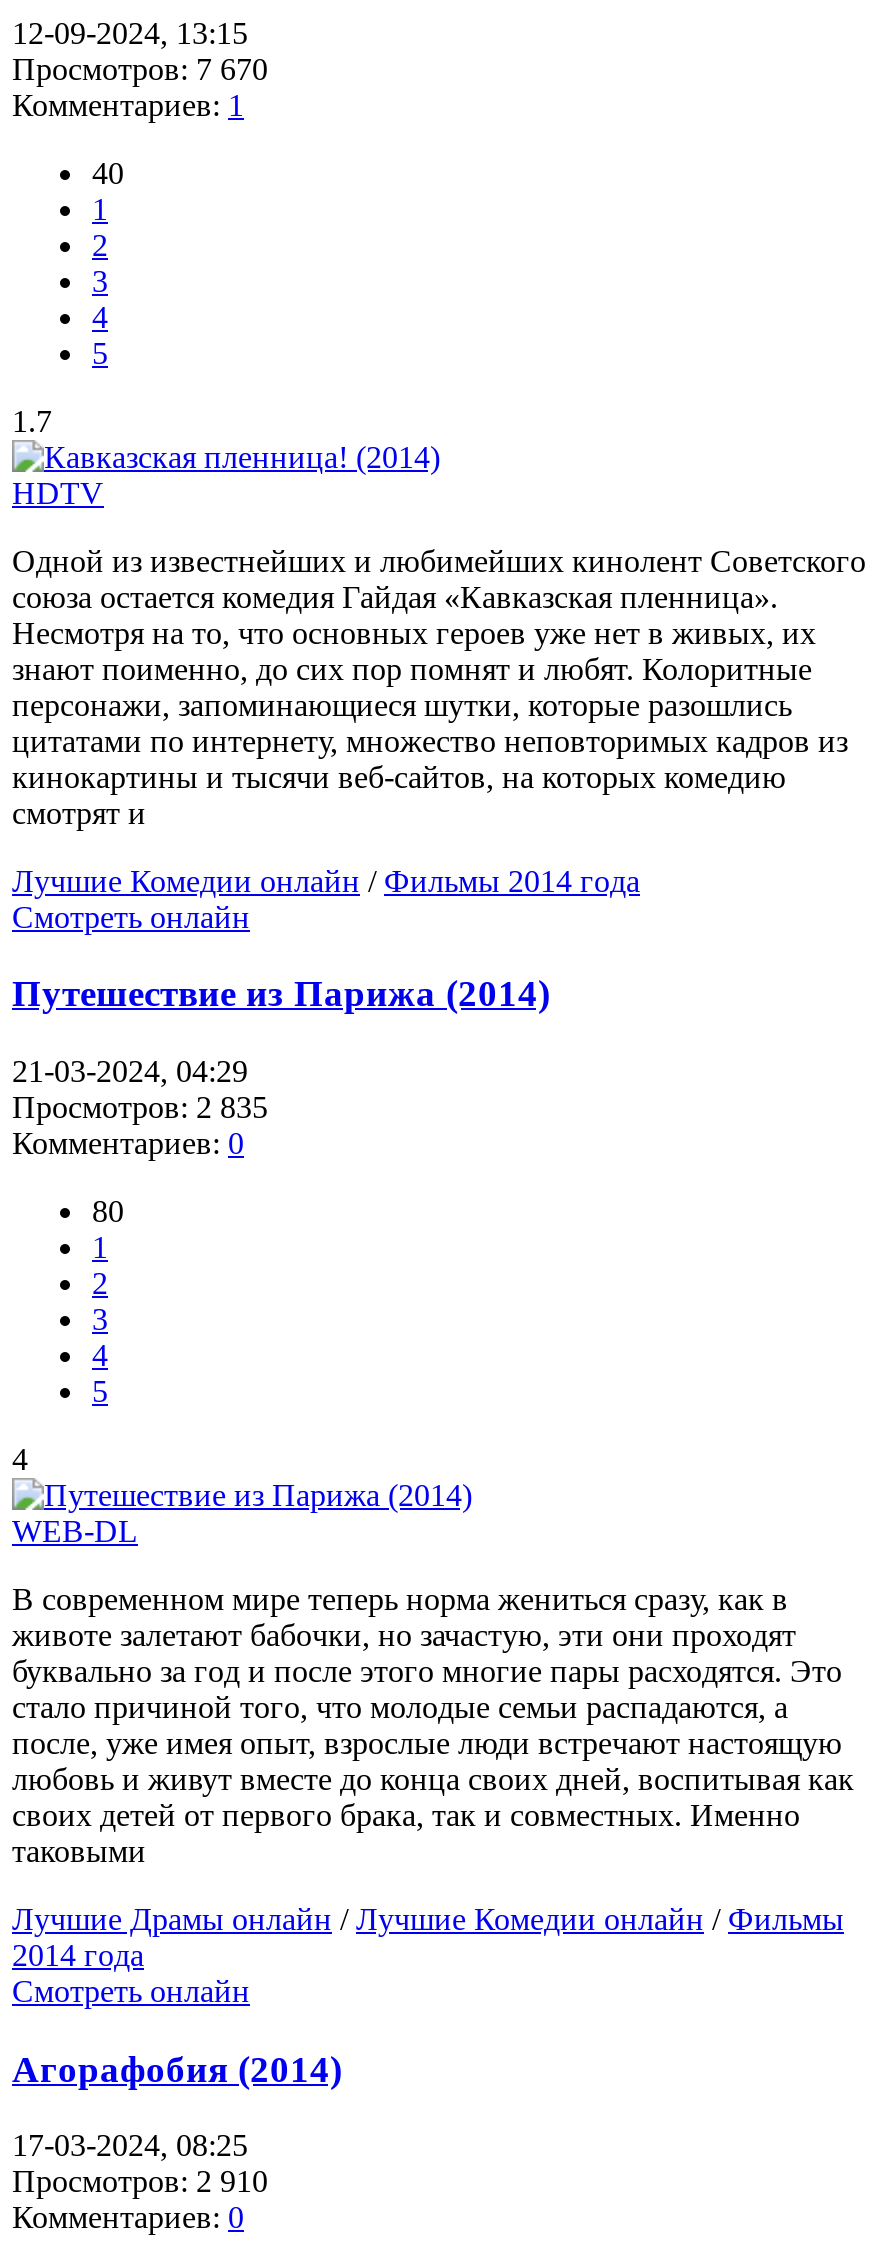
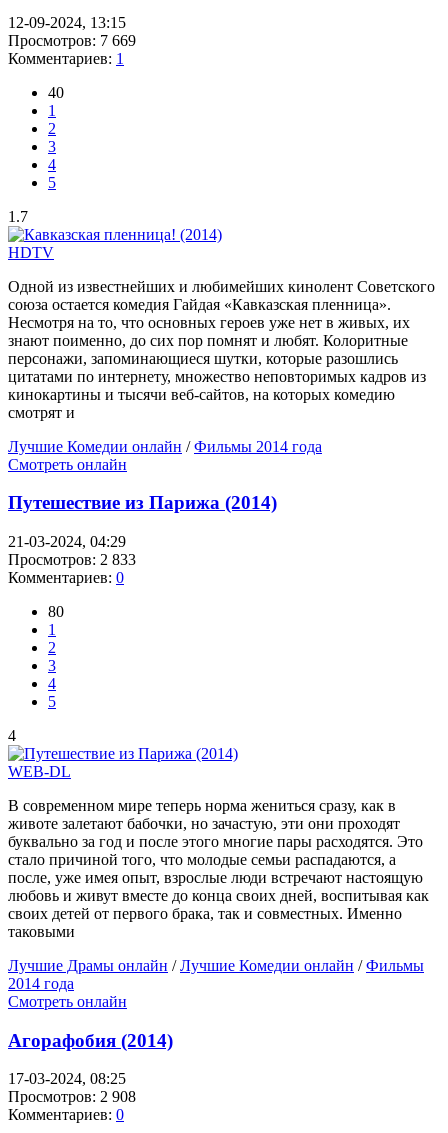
[12,51,268,85] Просмотров: 7 670 -> [8,32,136,49] Просмотров: 7 669
[12,1090,268,1124] Просмотров: 2 835 -> [8,551,136,568] Просмотров: 2 833
[12,2165,268,2199] Просмотров: 2 910 -> [8,1088,136,1105] Просмотров: 2 908

